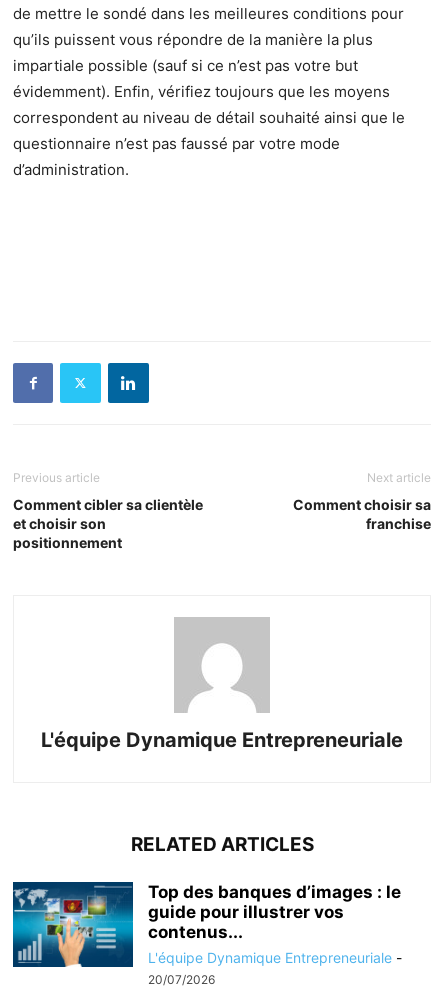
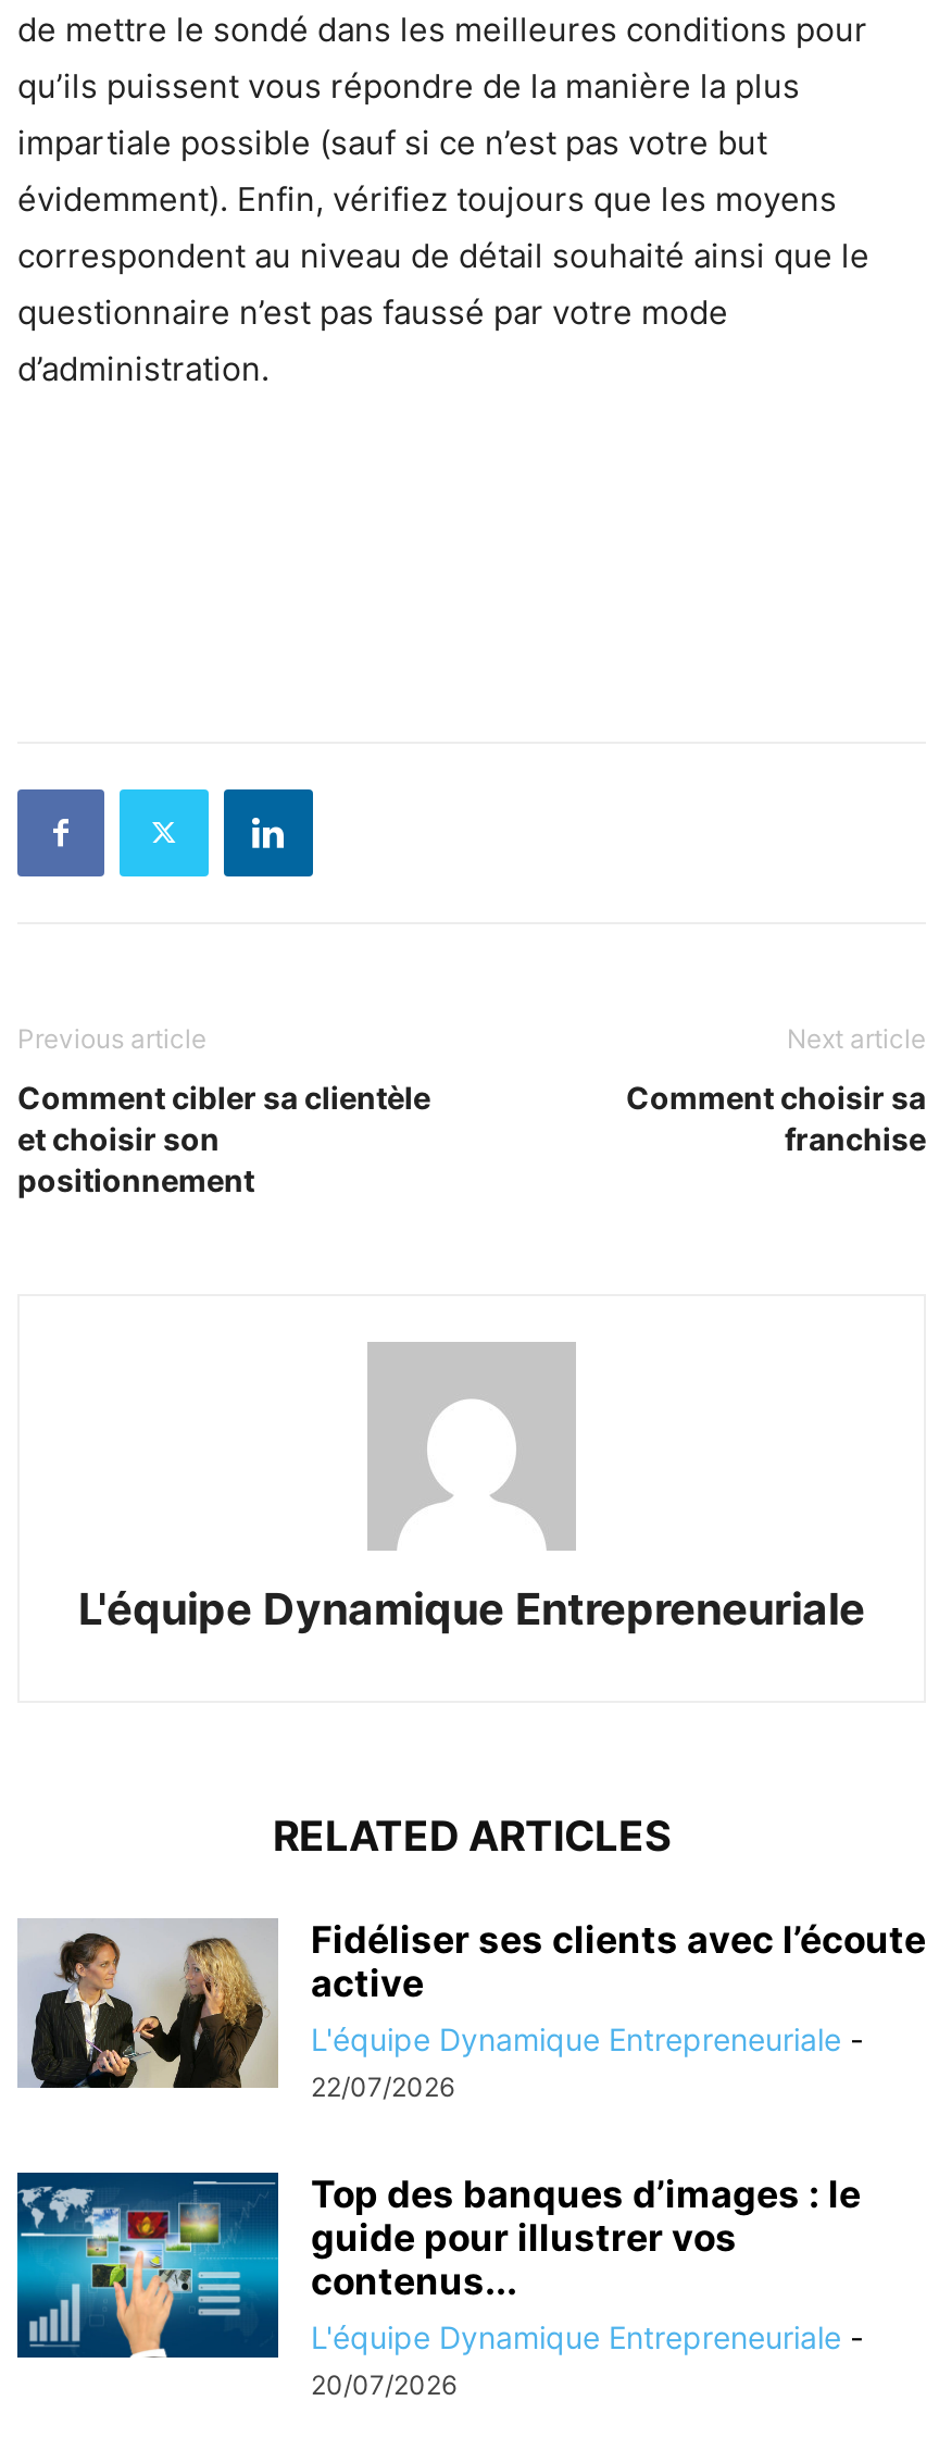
none -> [17,1918,926,2103] [image] | Fidéliser ses clients avec l’écoute | active | L'équipe Dynamique Entrepreneuriale - | 22/07/2026

